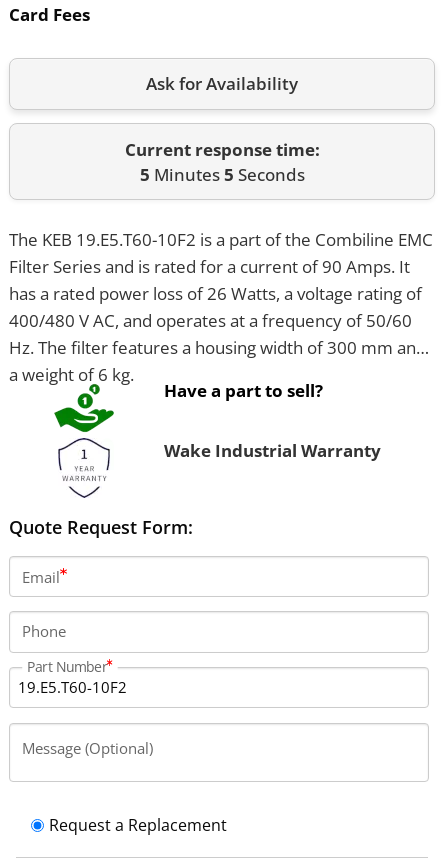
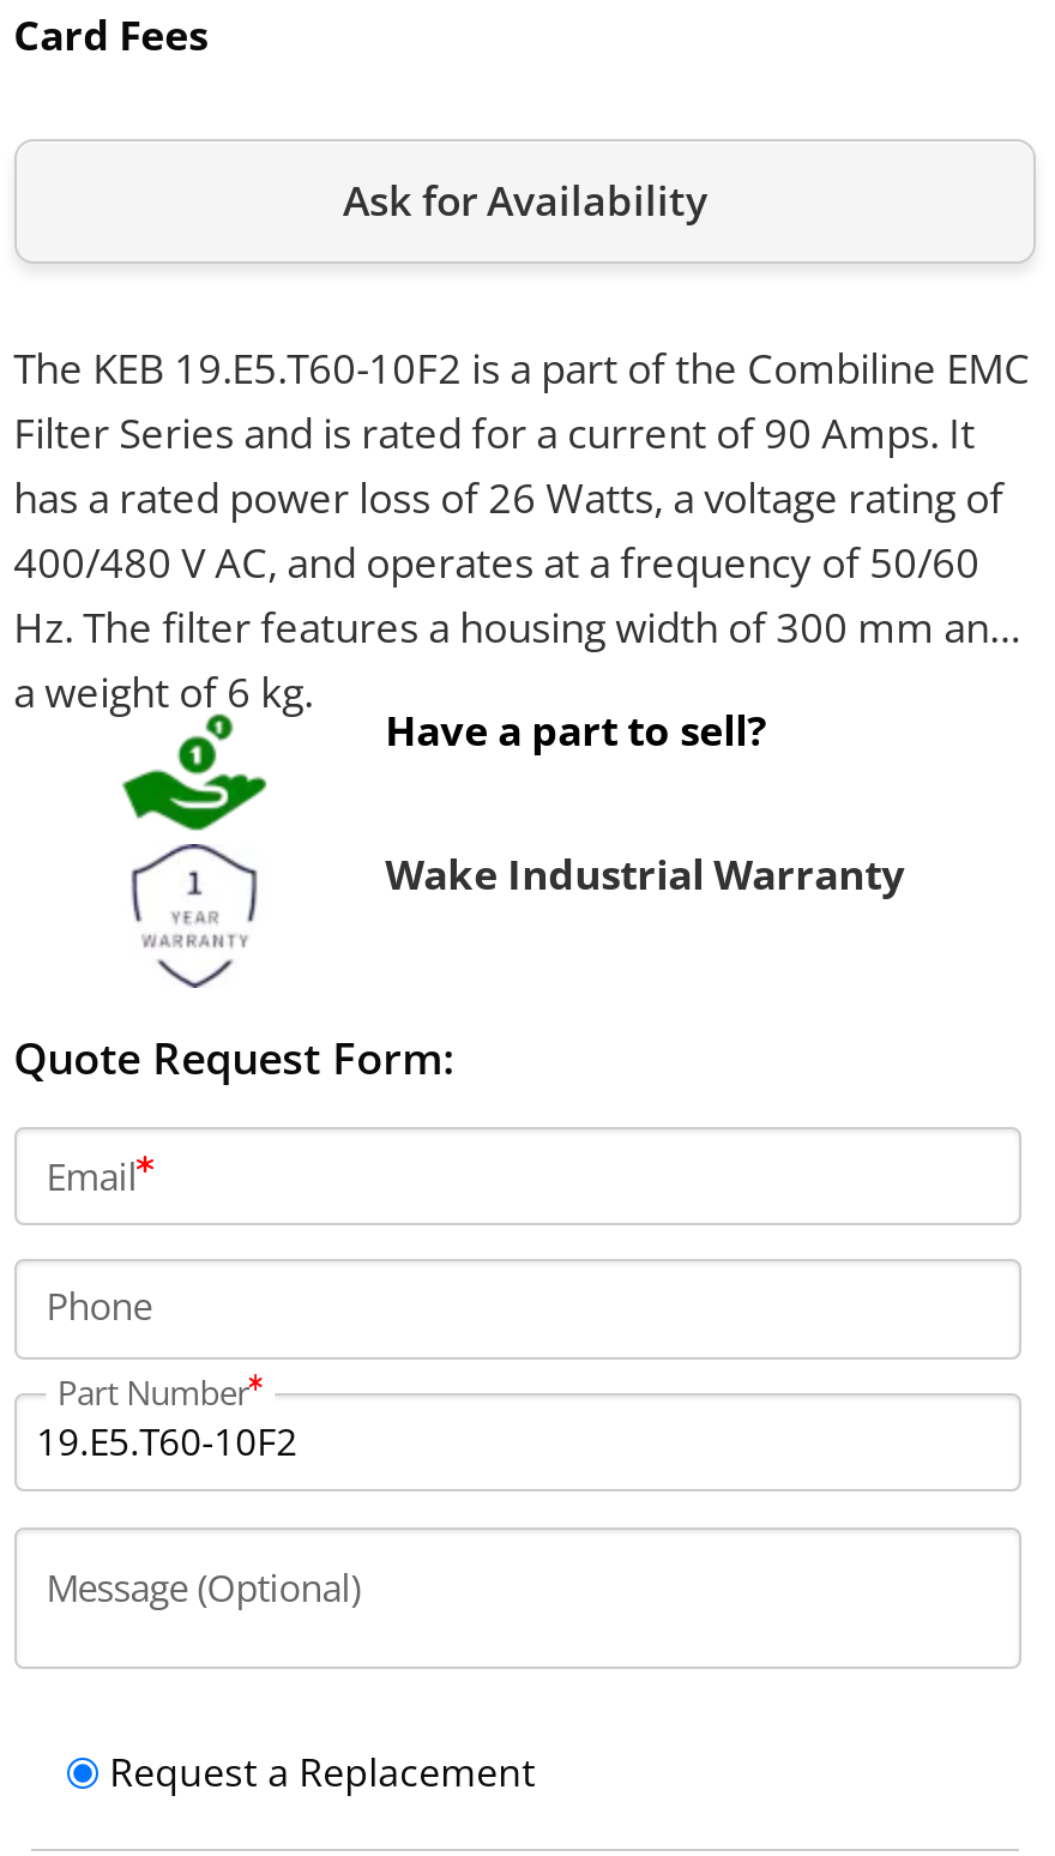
[124,138,319,186] Current response time: | 5 Minutes 5 Seconds -> none

